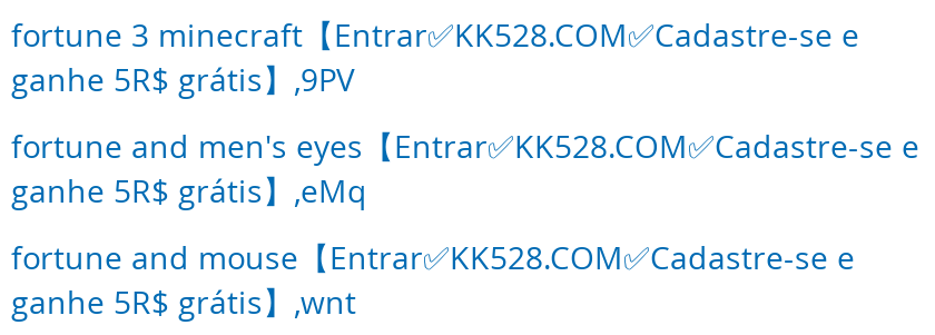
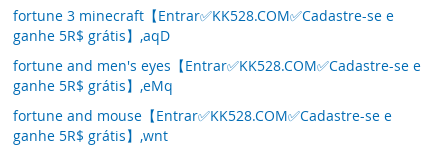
[11,59,354,101] ganhe 5R$ grátis】,9PV -> [13,26,170,45] ganhe 5R$ grátis】,aqD

